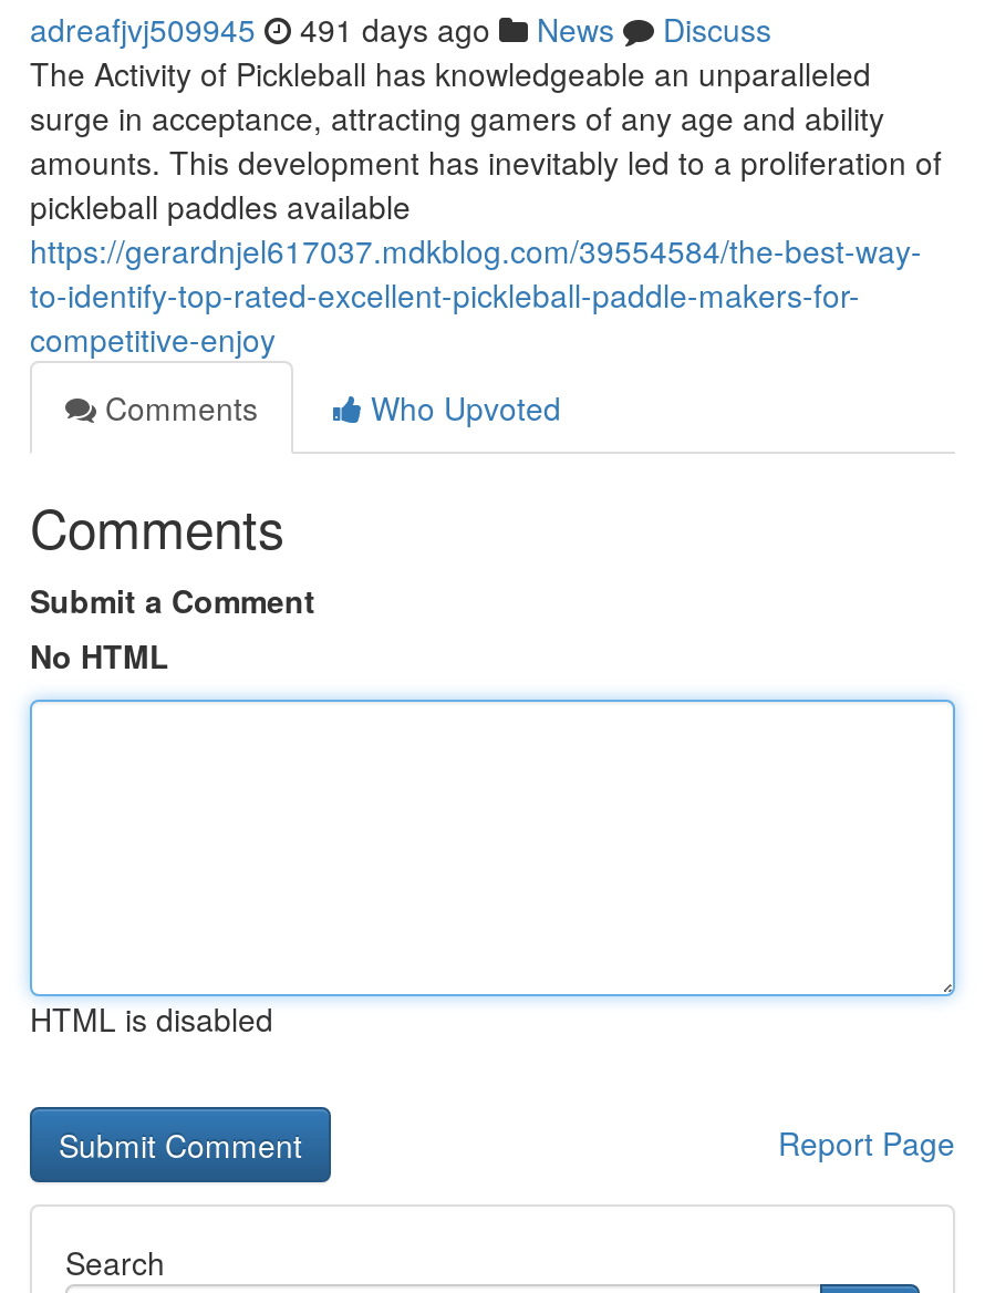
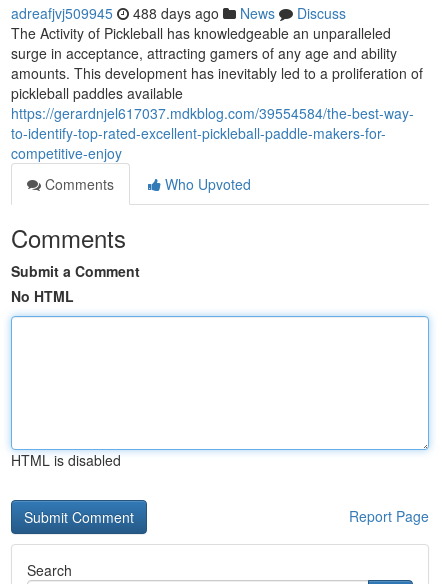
[30,7,771,51] adreafjvj509945 491 days ago News Discuss -> [11,3,346,23] adreafjvj509945 488 days ago News Discuss

